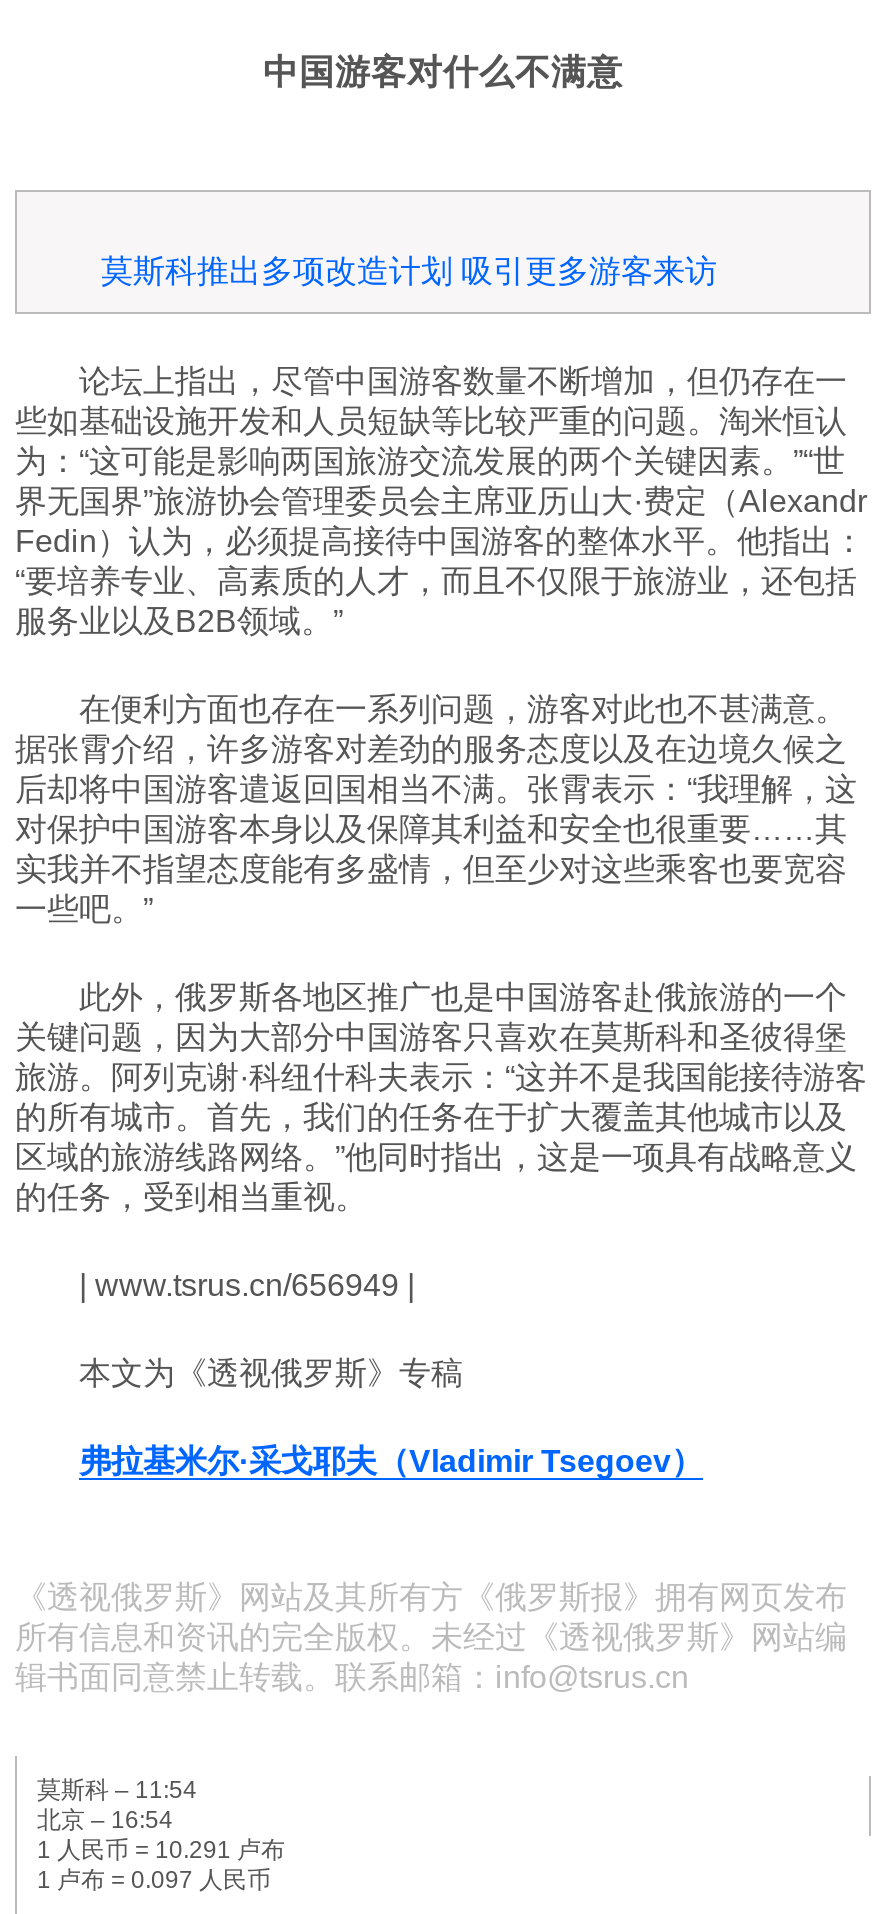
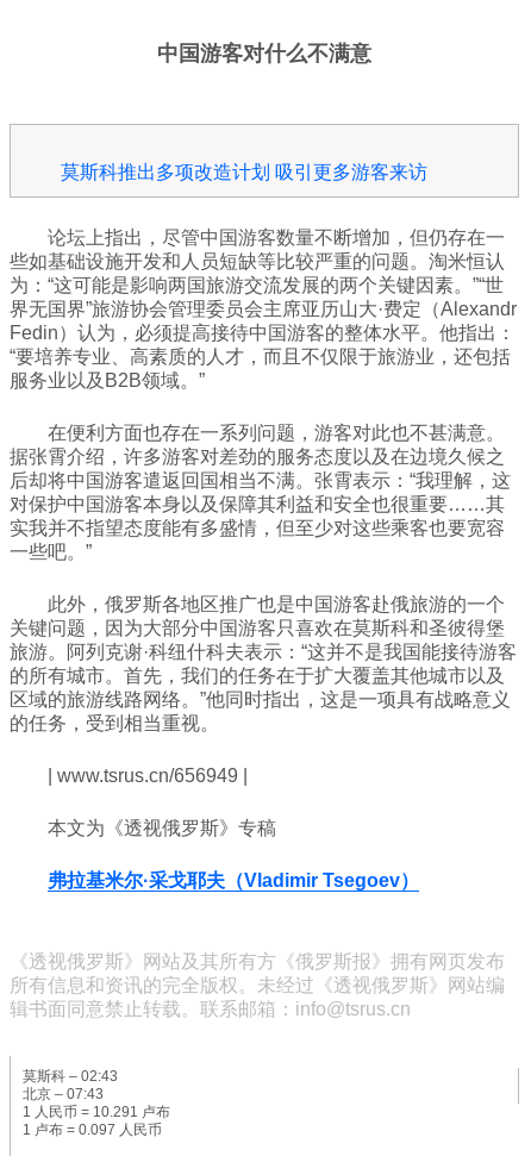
[37,1776,197,1804] 莫斯科 – 11:54 -> [23,1068,118,1085] 莫斯科 – 02:43
[37,1806,173,1834] 北京 – 16:54 -> [23,1086,104,1102] 北京 – 07:43

